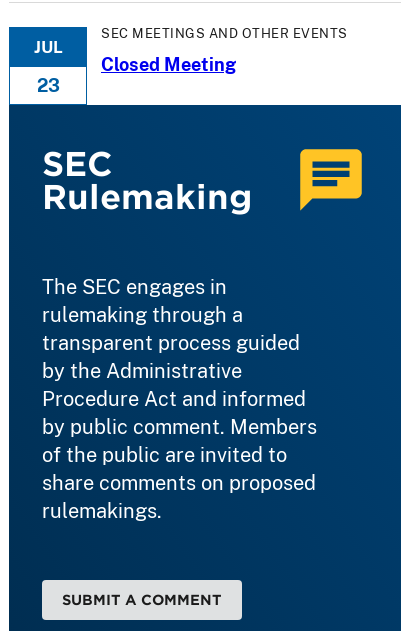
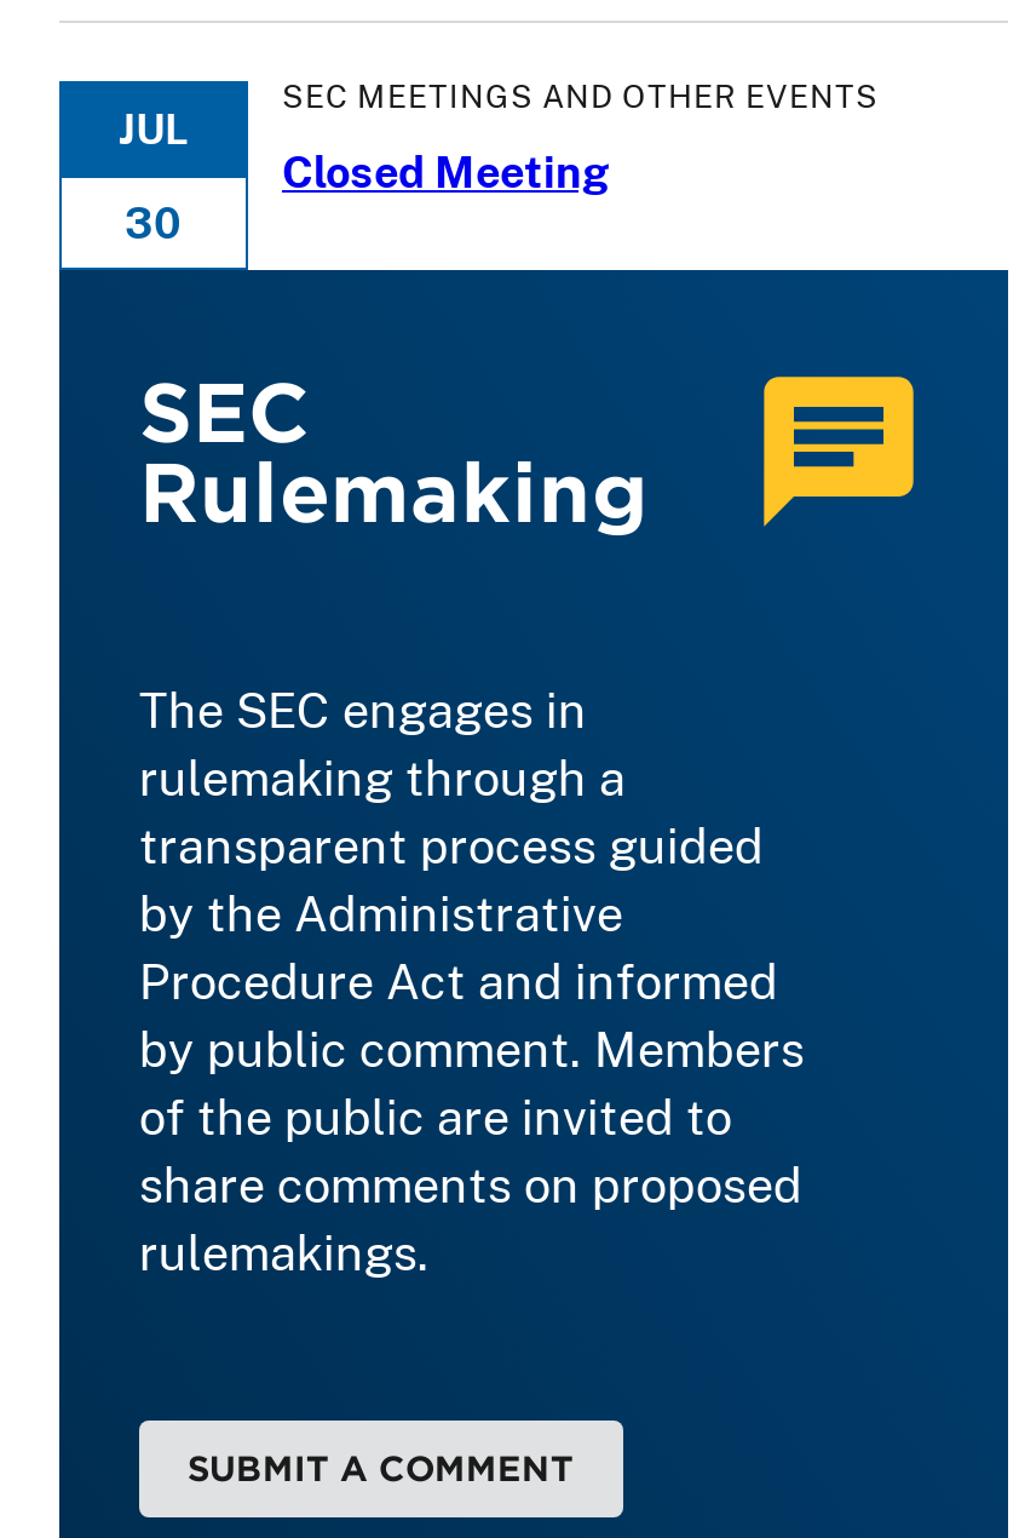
[36,75,59,96] 23 -> [125,197,183,248] 30

